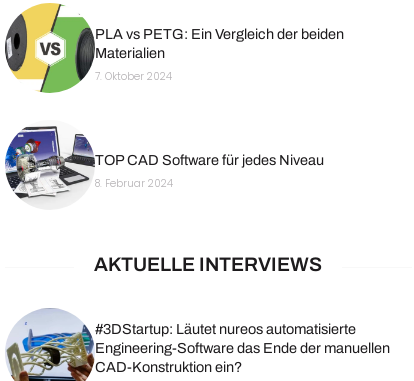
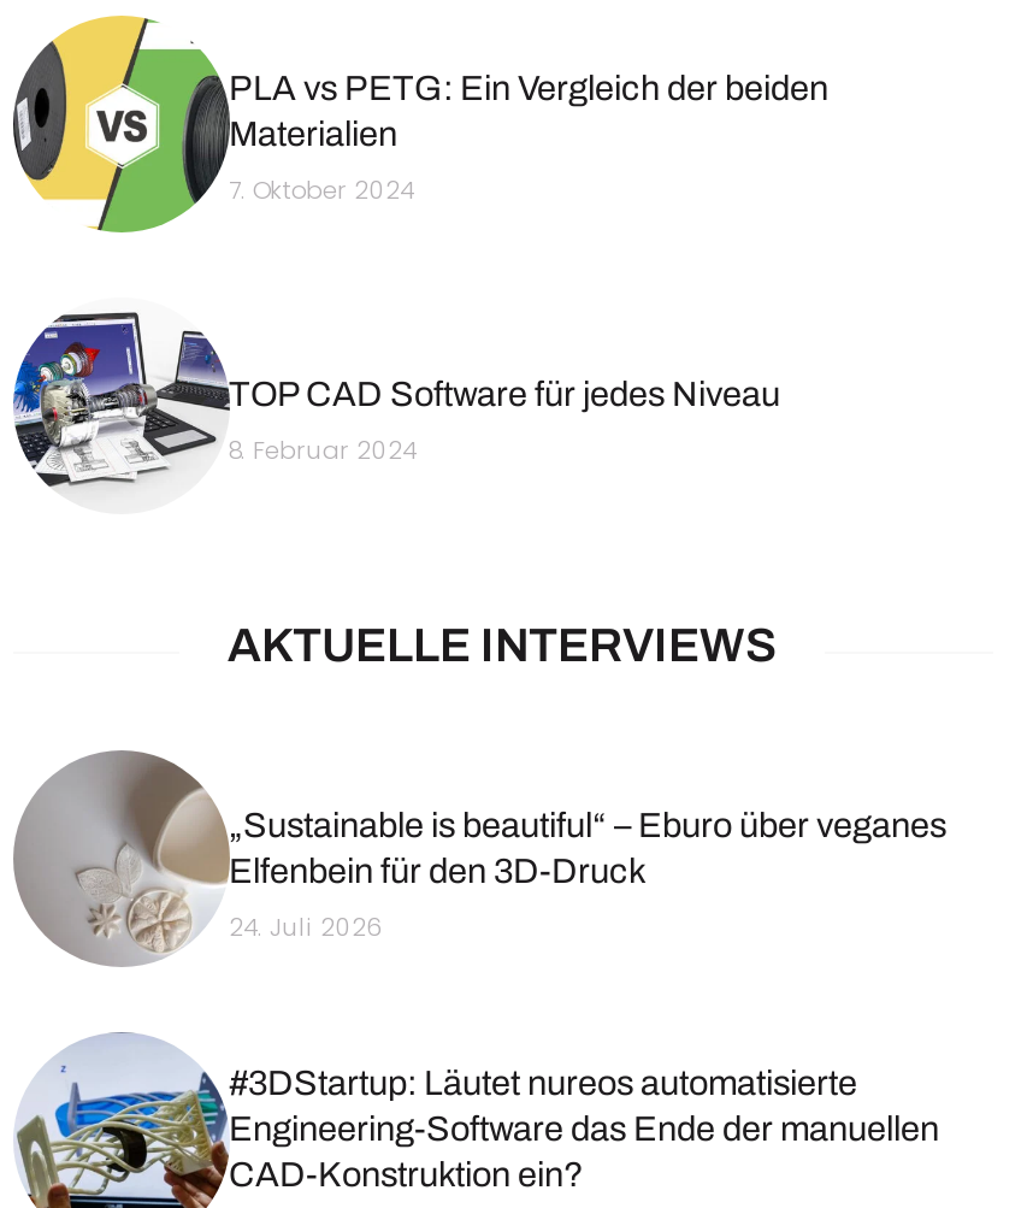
none -> [13,750,946,967] [image] | „Sustainable is beautiful“ – Eburo über veganes | Elfenbein für den 3D-Druck | 24. Juli 2026

